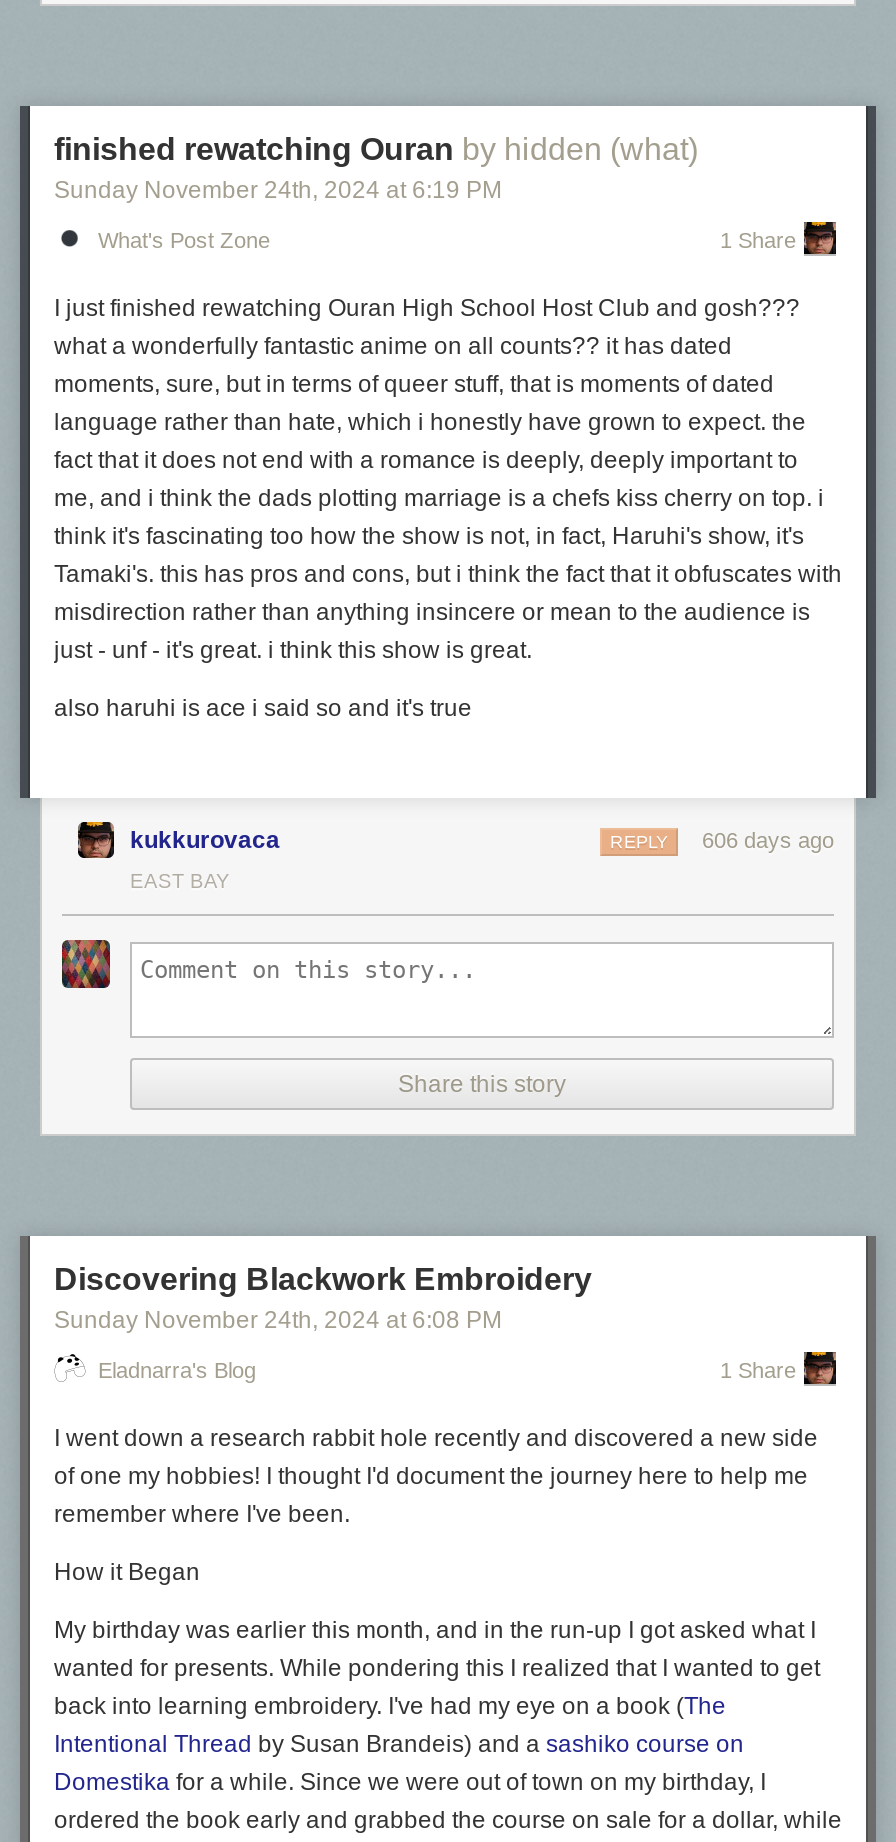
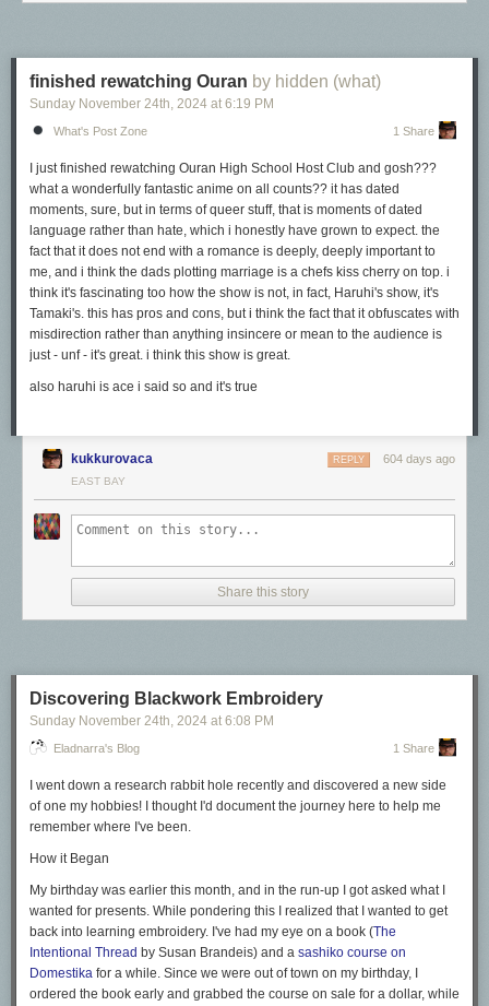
[610,829,834,853] REPLY 606 days ago -> [333,453,455,466] REPLY 604 days ago

